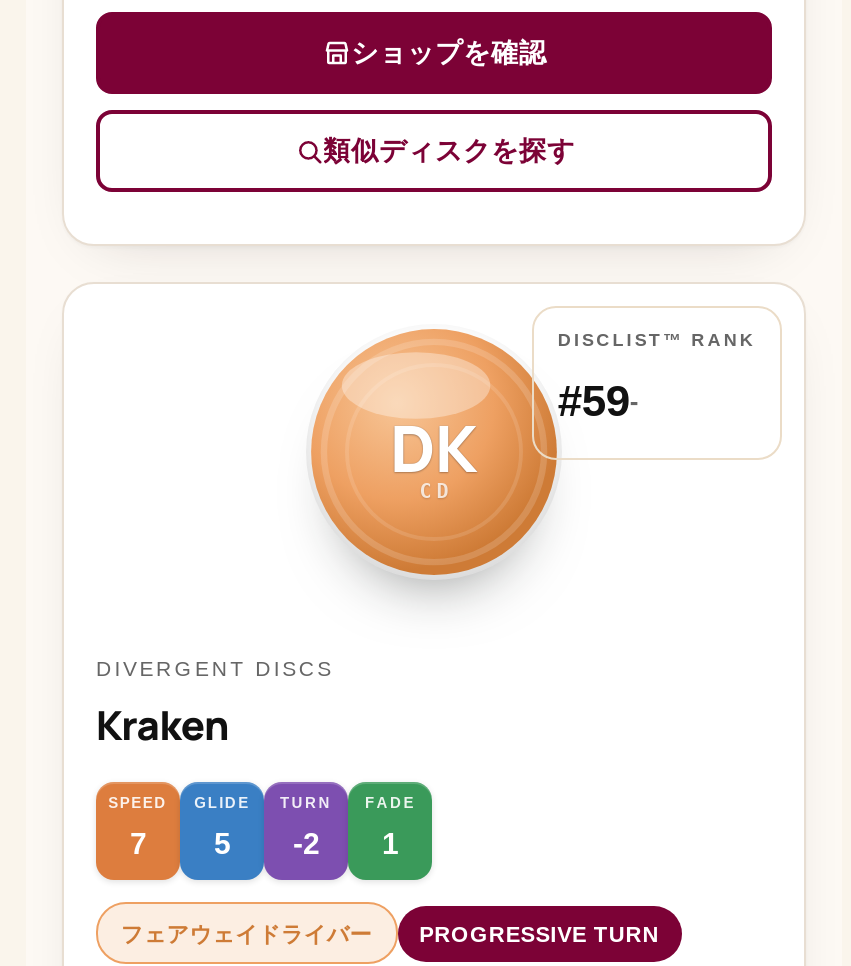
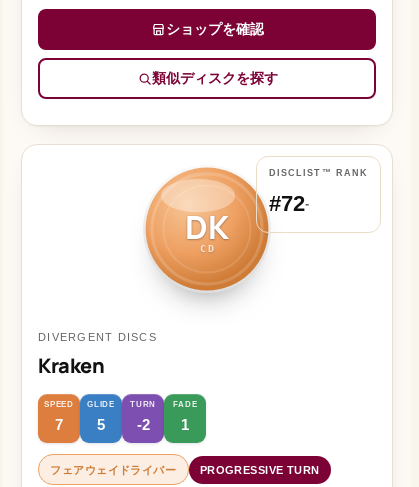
[558,376,638,426] #59- -> [269,191,309,216] #72-

